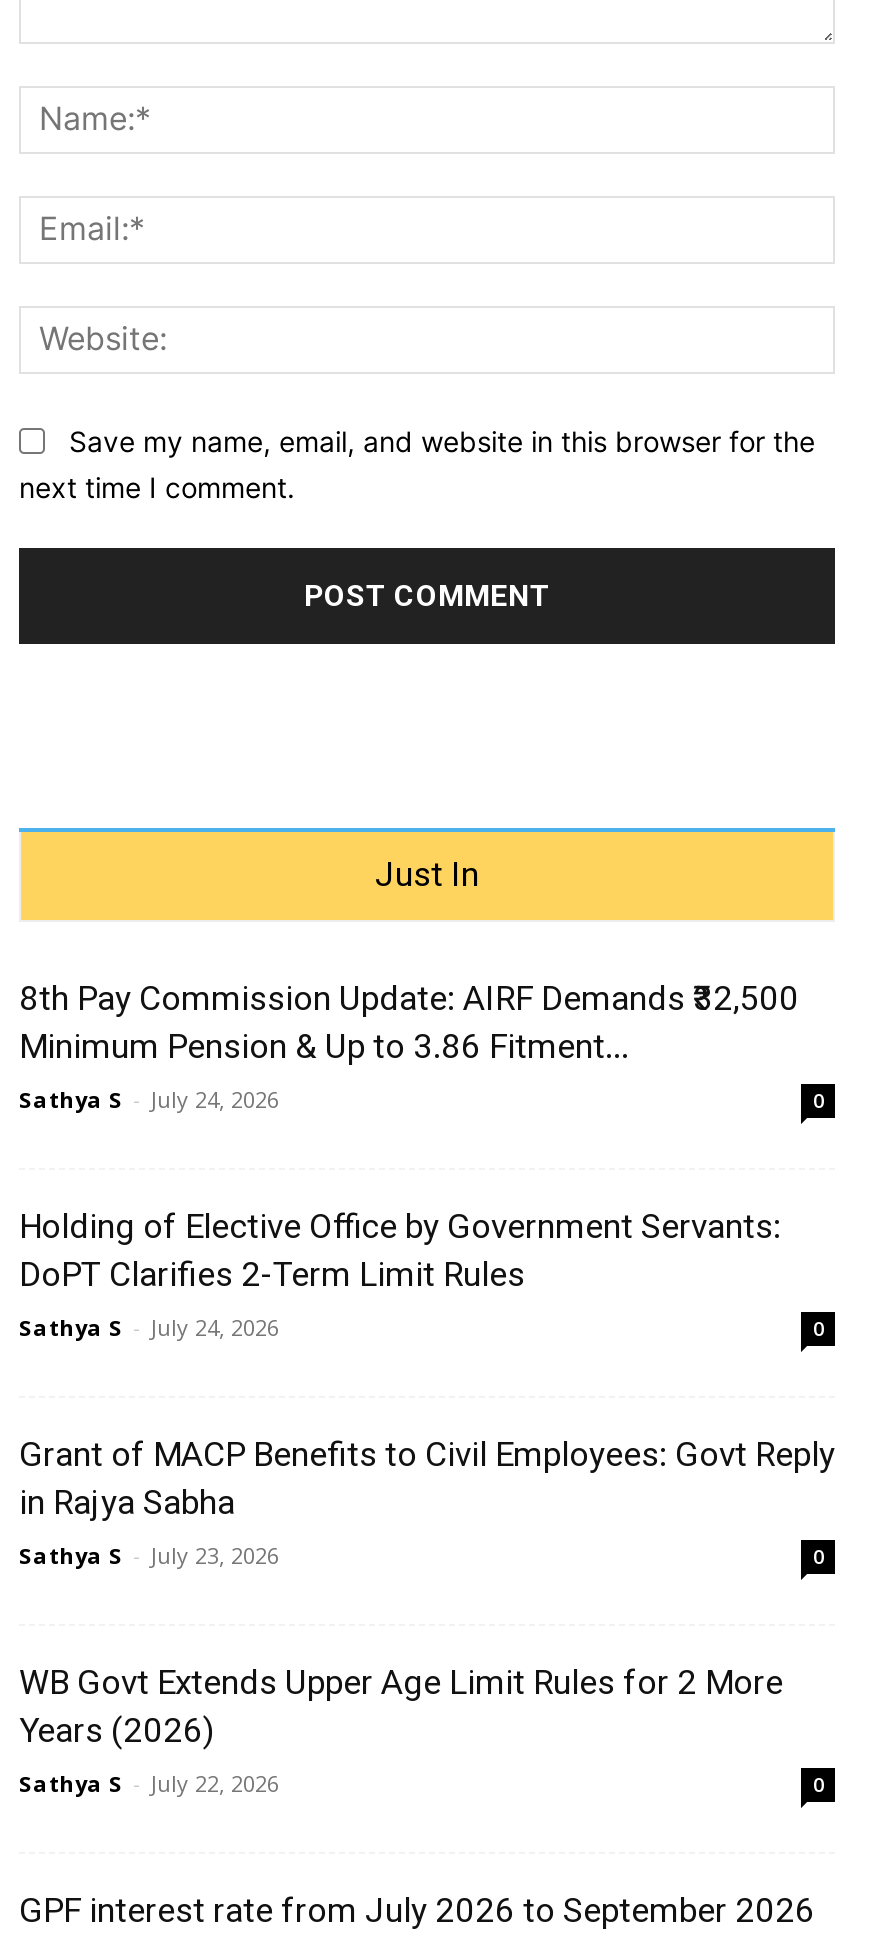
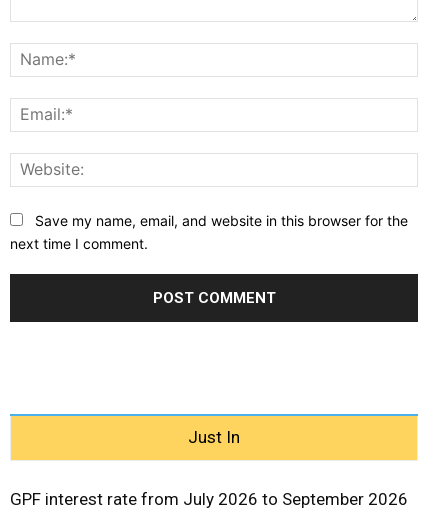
[19,978,835,1798] 8th Pay Commission Update: AIRF Demands ₹32,500 | Minimum Pension & Up to 3.86 Fitment... | Sathya S - July 24, 2026 | 0 | Holding of Elective Office by Government Servants: | DoPT Clarifies 2-Term Limit Rules | Sathya S - July 24, 2026 | 0 | Grant of MACP Benefits to Civil Employees: Govt Reply | in Rajya Sabha | Sathya S - July 23, 2026 | 0 | WB Govt Extends Upper Age Limit Rules for 2 More | Years (2026) | Sathya S - July 22, 2026 | 0 -> none

